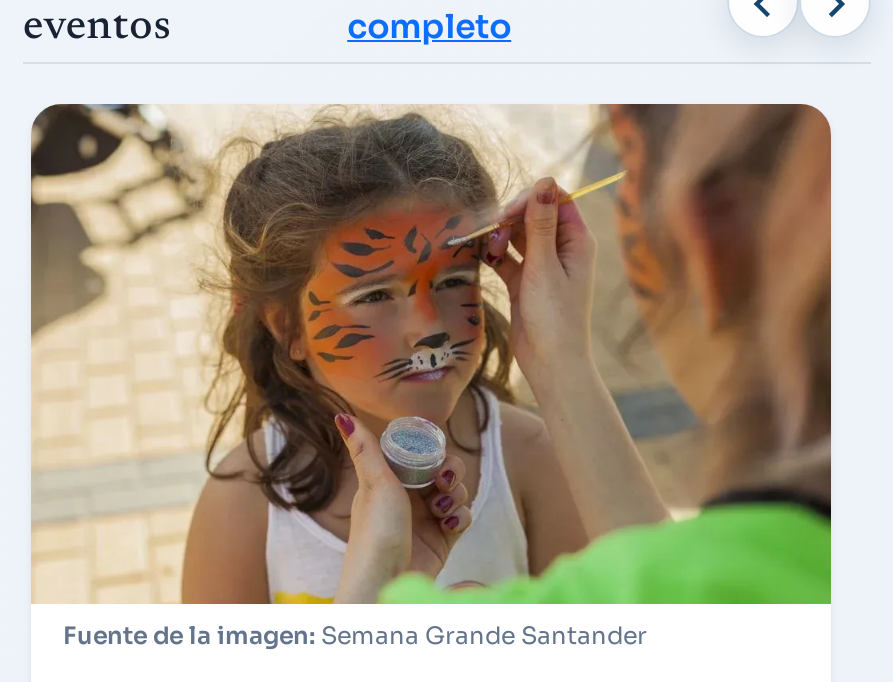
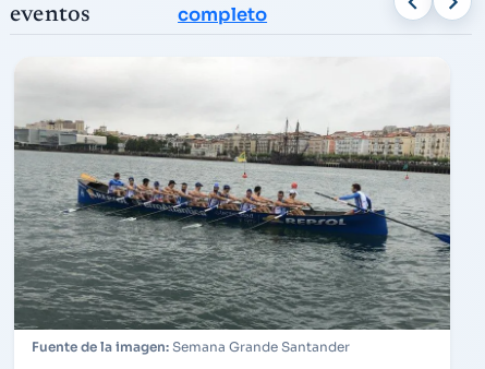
[29,102,833,606] [image] -> [13,57,451,331] [image]

